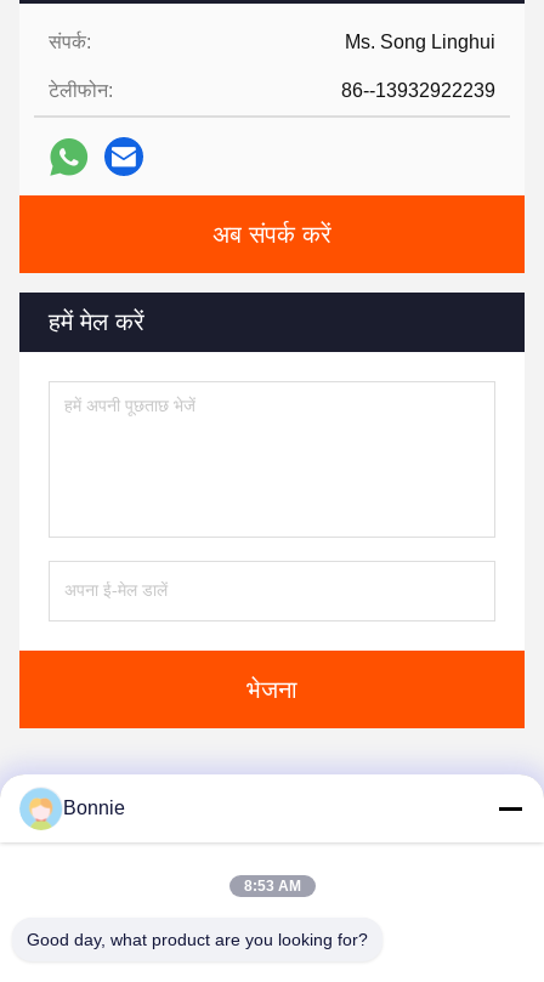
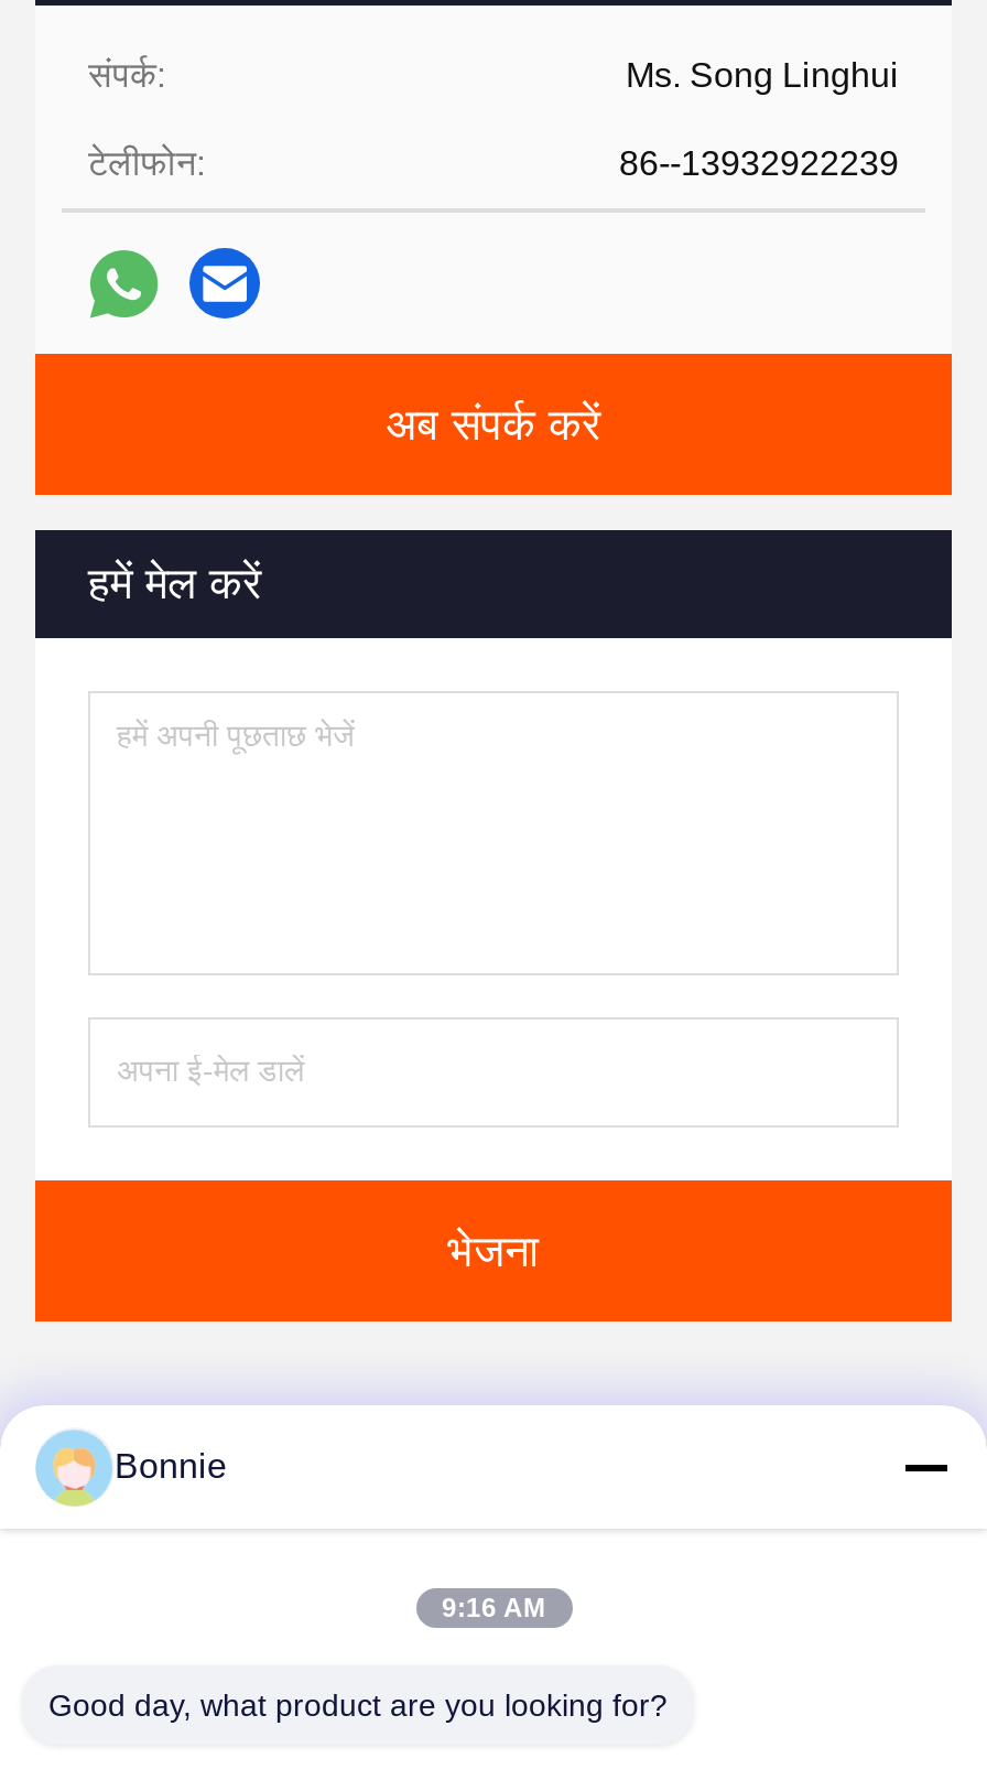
[243,878,301,895] 8:53 AM -> [442,1593,545,1623] 9:16 AM

